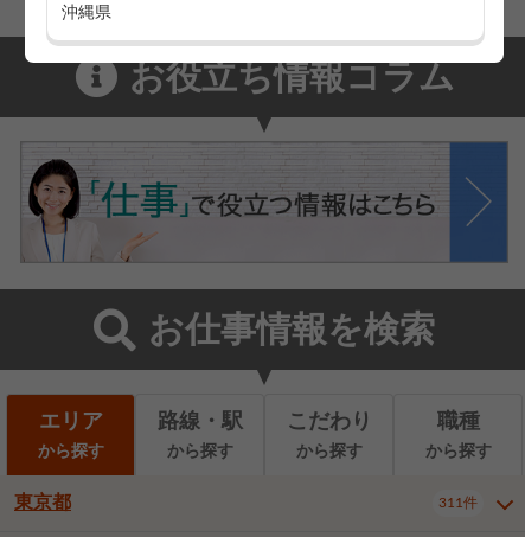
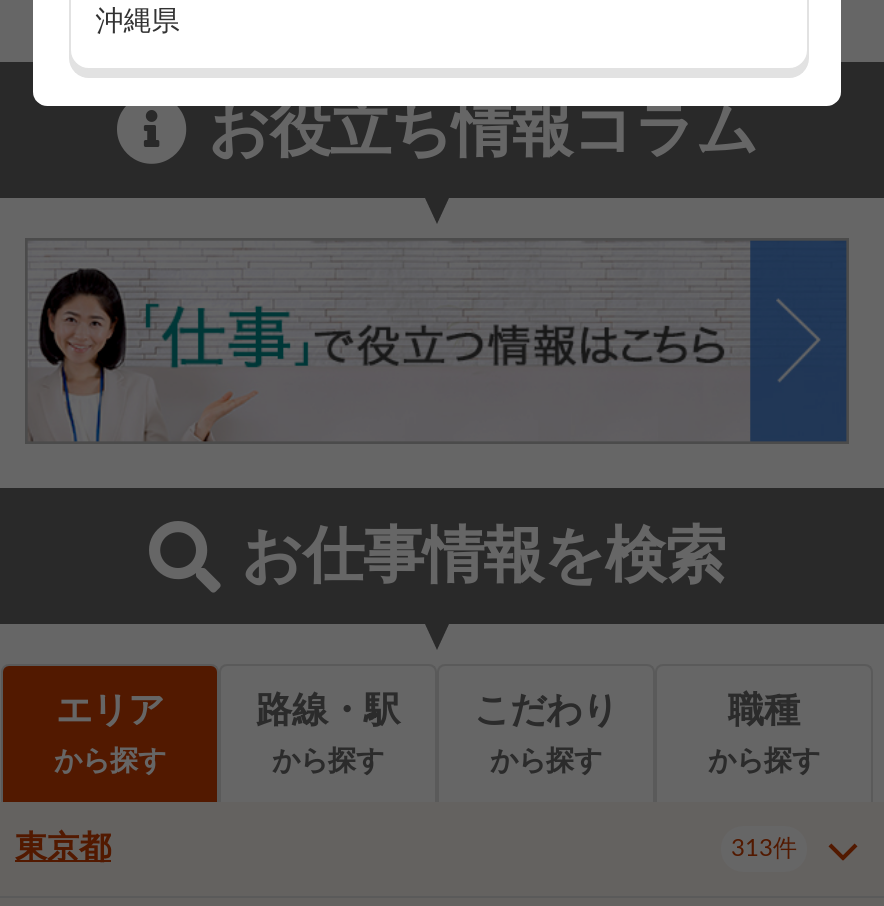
[438,496,478,510] 311件 -> [731,836,797,860] 313件

